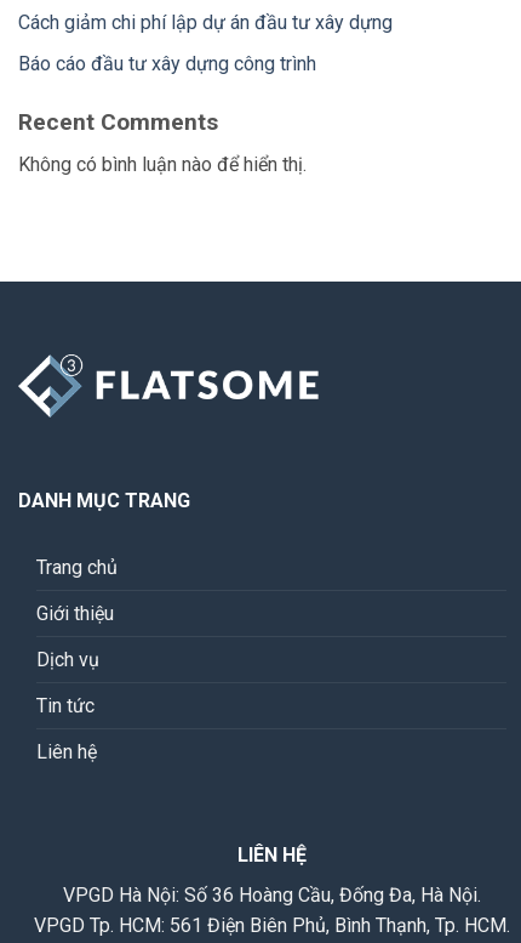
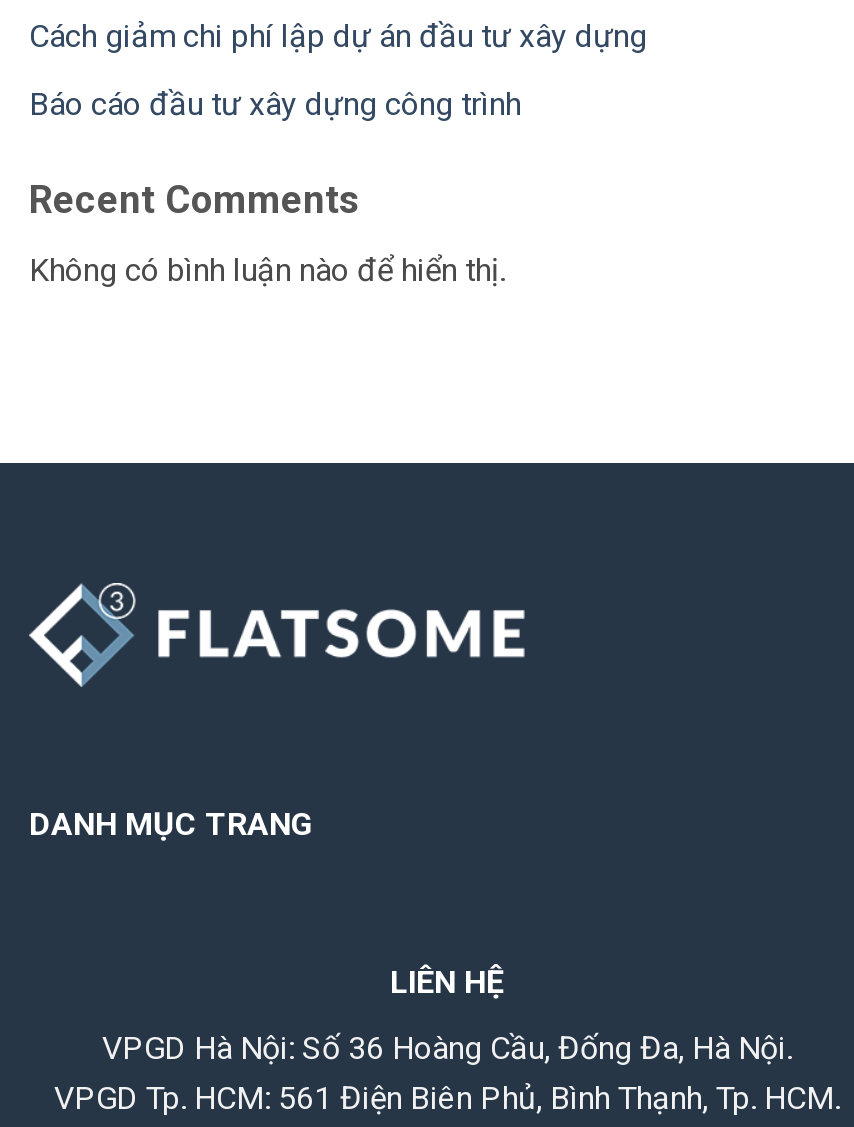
[36,556,118,764] Trang chủ | Giới thiệu | Dịch vụ | Tin tức | Liên hệ -> none

